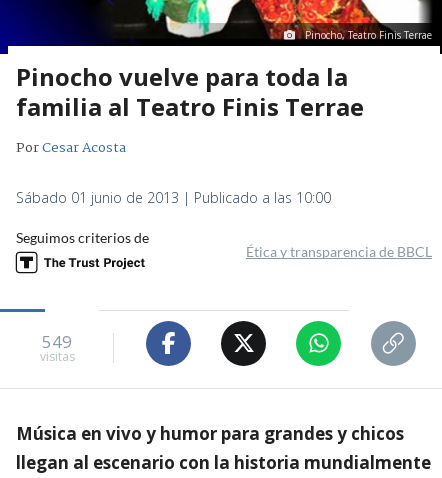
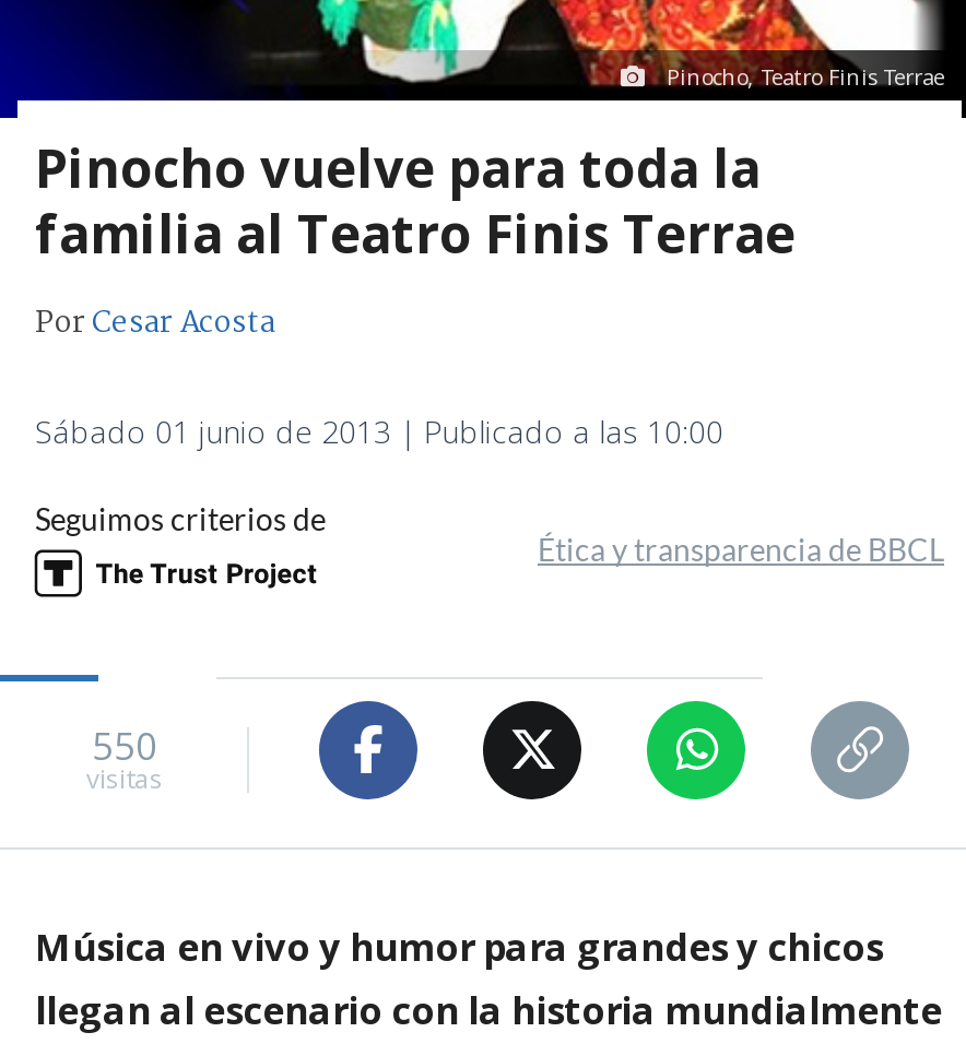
[42,330,72,353] 549 -> [92,721,157,772] 550

